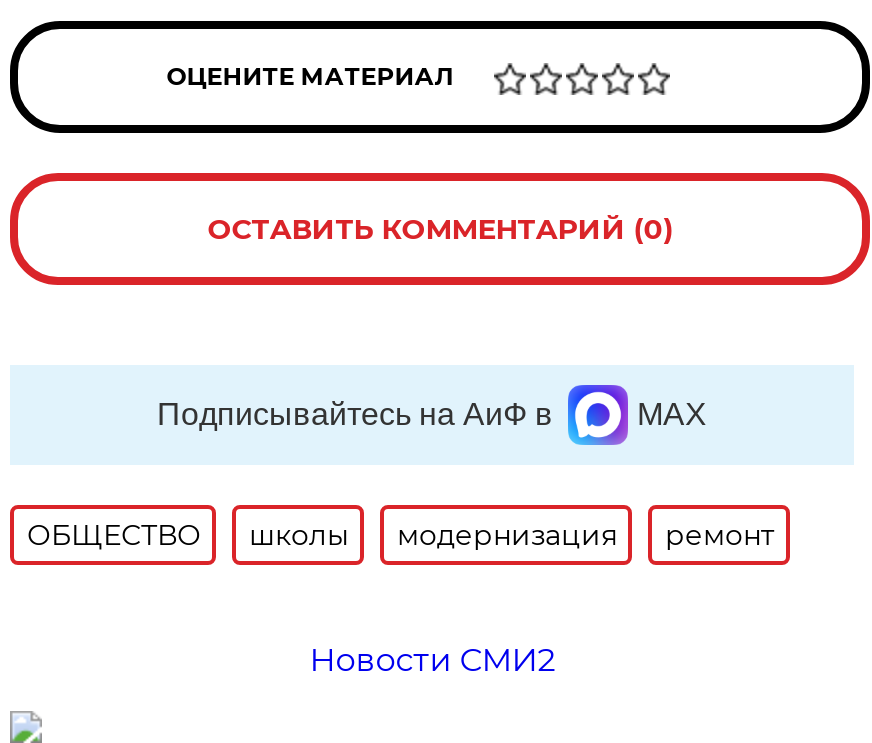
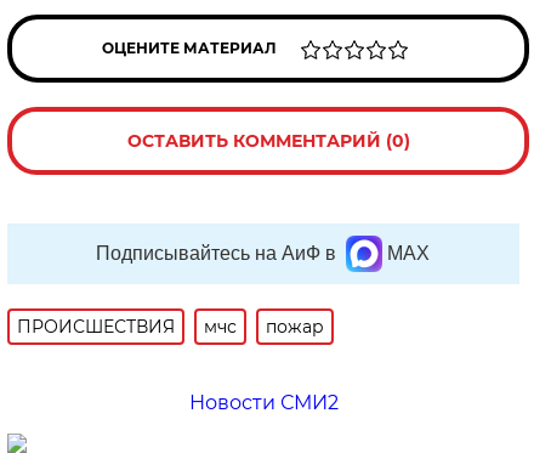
[27,518,775,554] ОБЩЕСТВО | школы | модернизация | ремонт -> [17,316,325,338] ПРОИСШЕСТВИЯ | мчс | пожар

